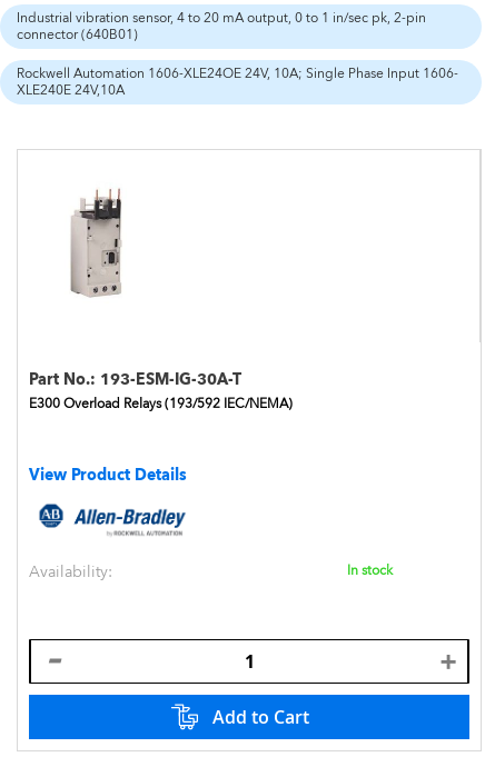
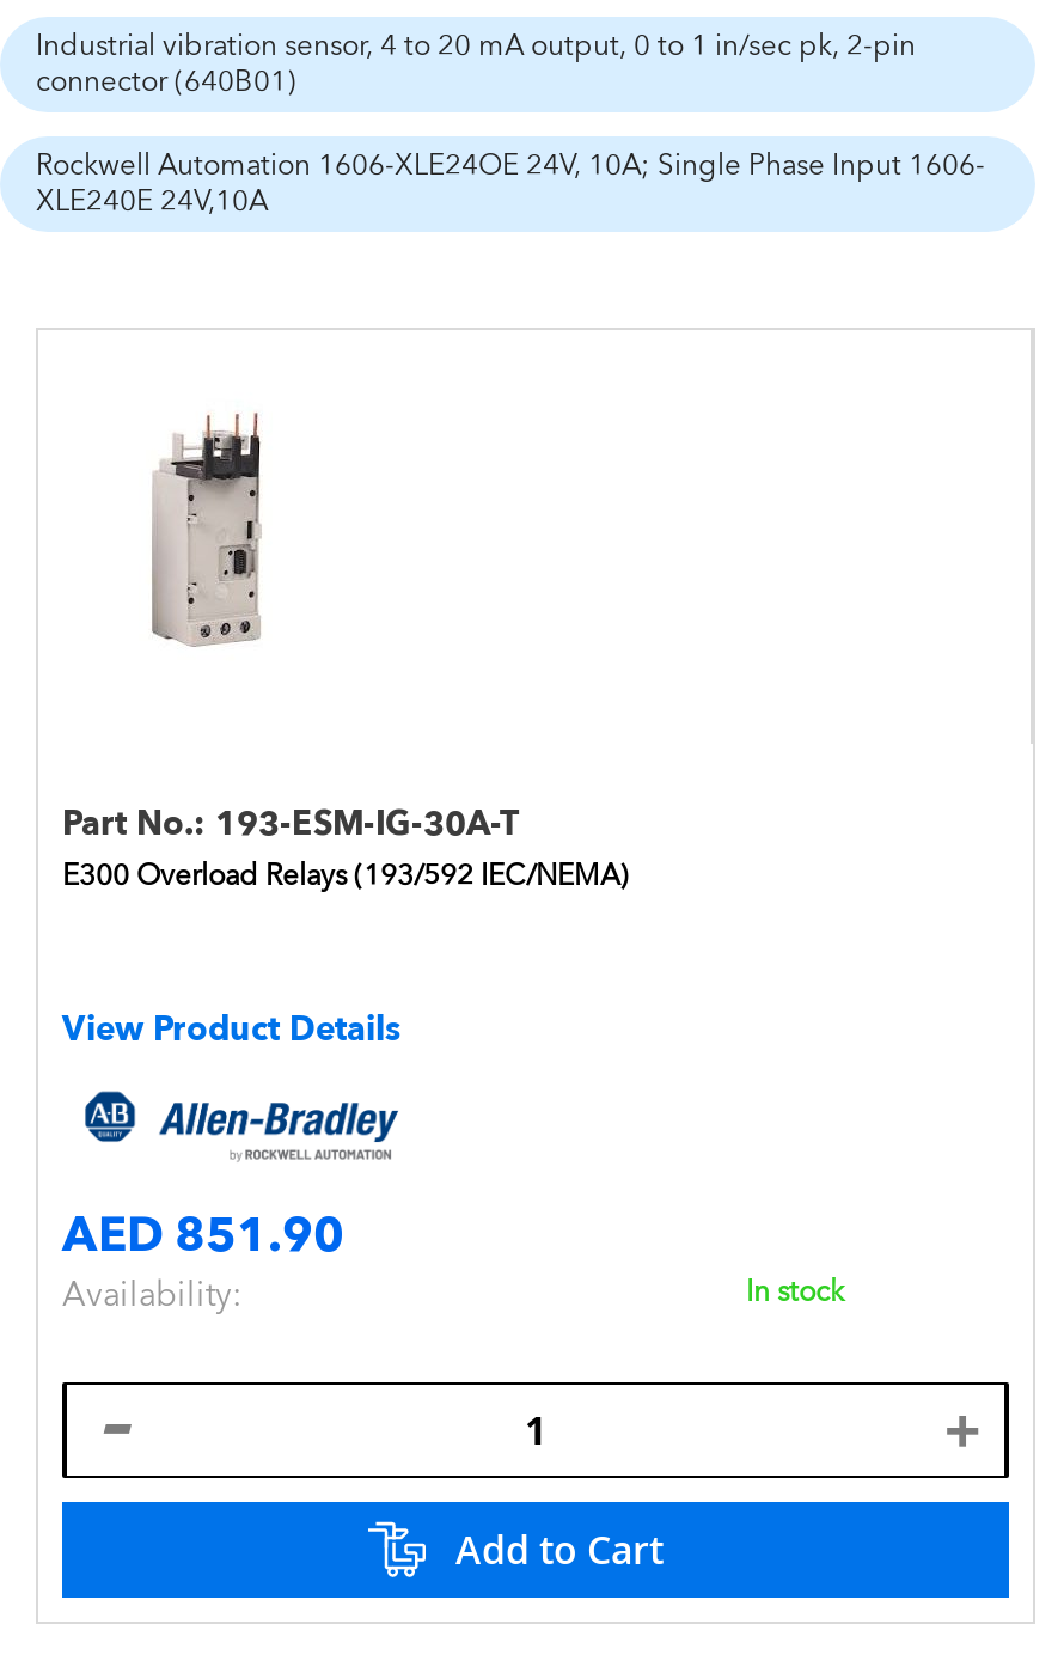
none -> [62,1204,344,1262] AED 851.90
moved [29,562,393,580] -> [62,1274,844,1312]: Availability: | In stock

